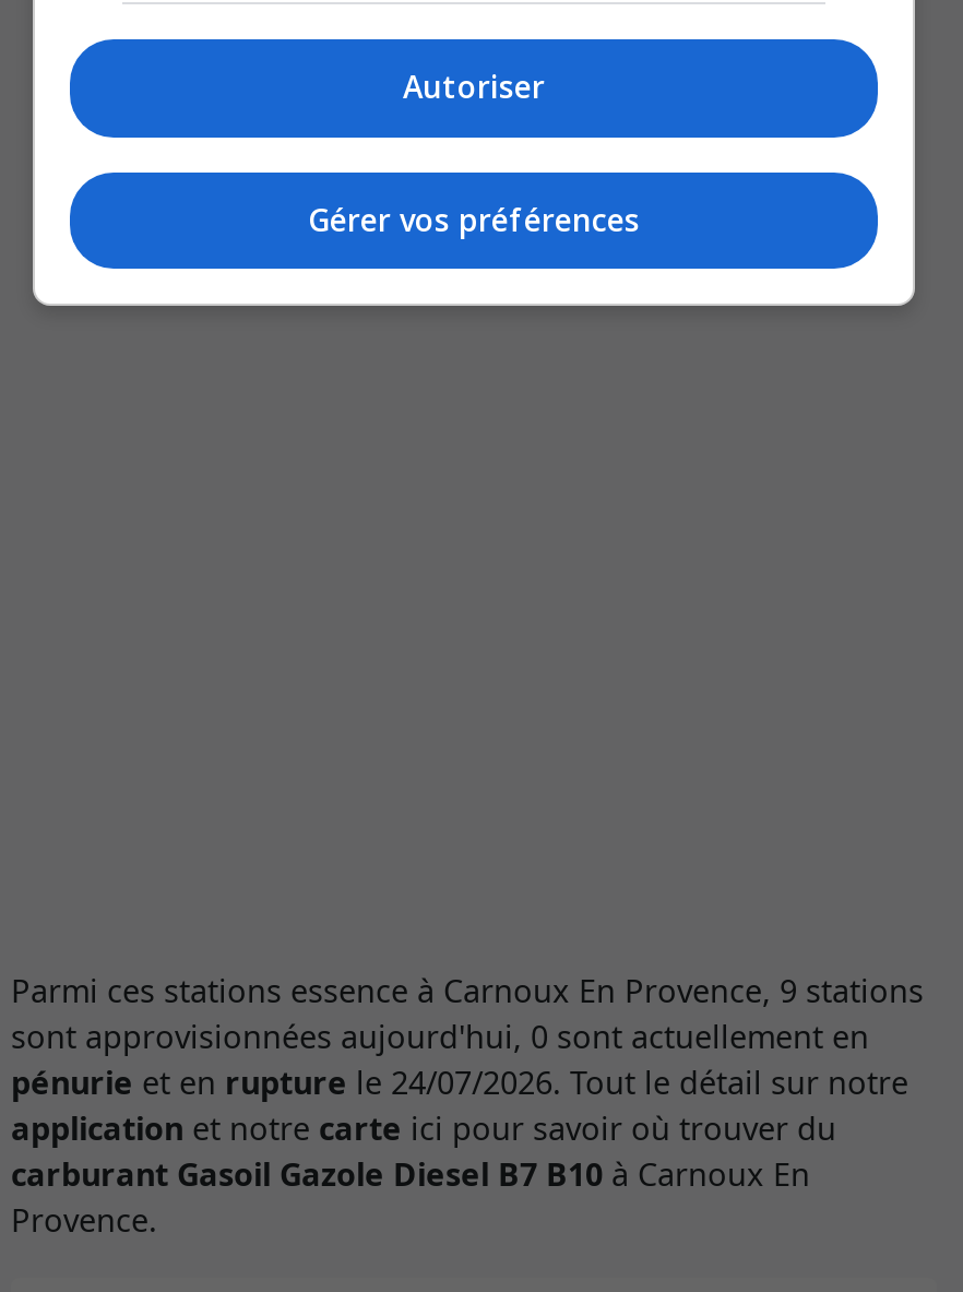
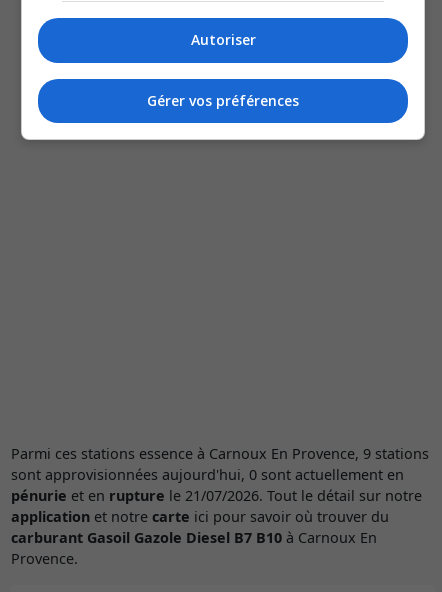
[11,1061,908,1103] pénurie et en rupture le 24/07/2026. Tout le détail sur notre -> [11,486,422,505] pénurie et en rupture le 21/07/2026. Tout le détail sur notre

